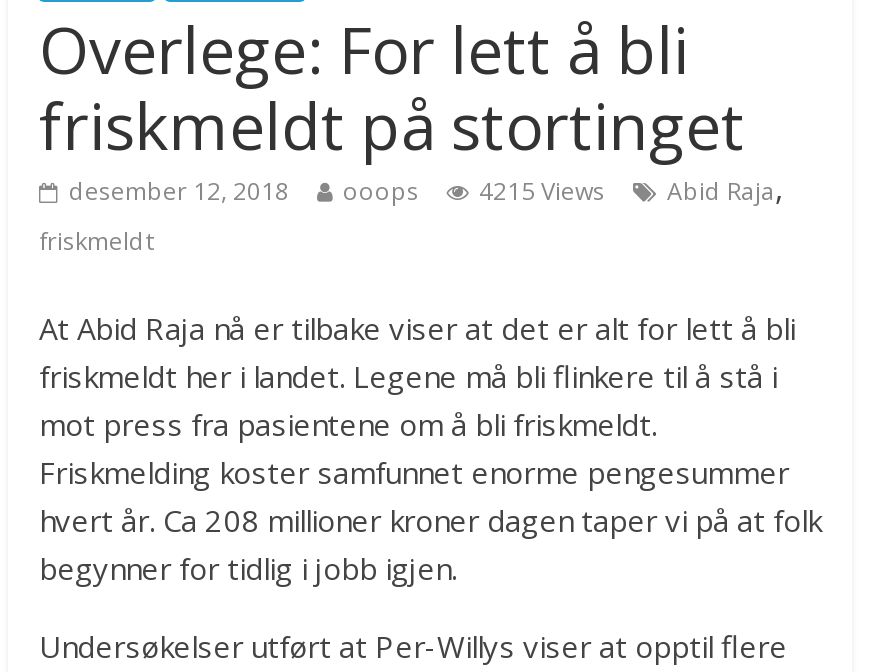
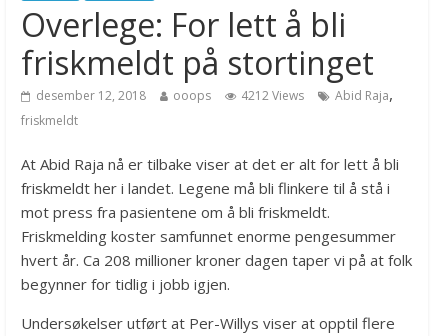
[69,166,783,210] desember 12, 2018 ooops 4215 Views Abid Raja, -> [36,83,393,105] desember 12, 2018 ooops 4212 Views Abid Raja,

